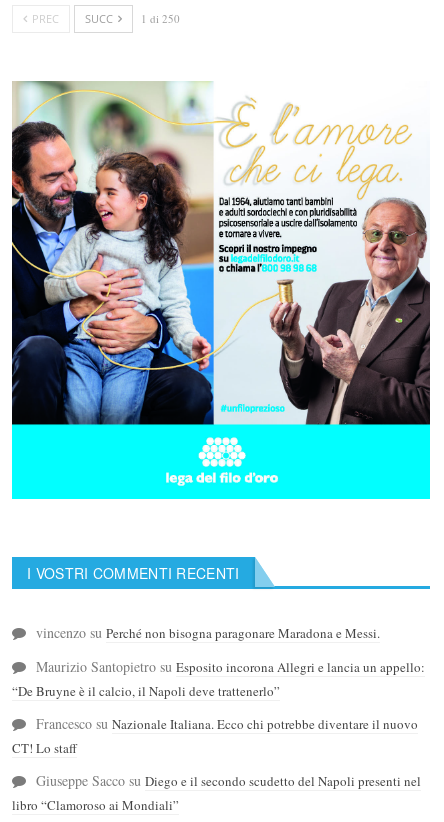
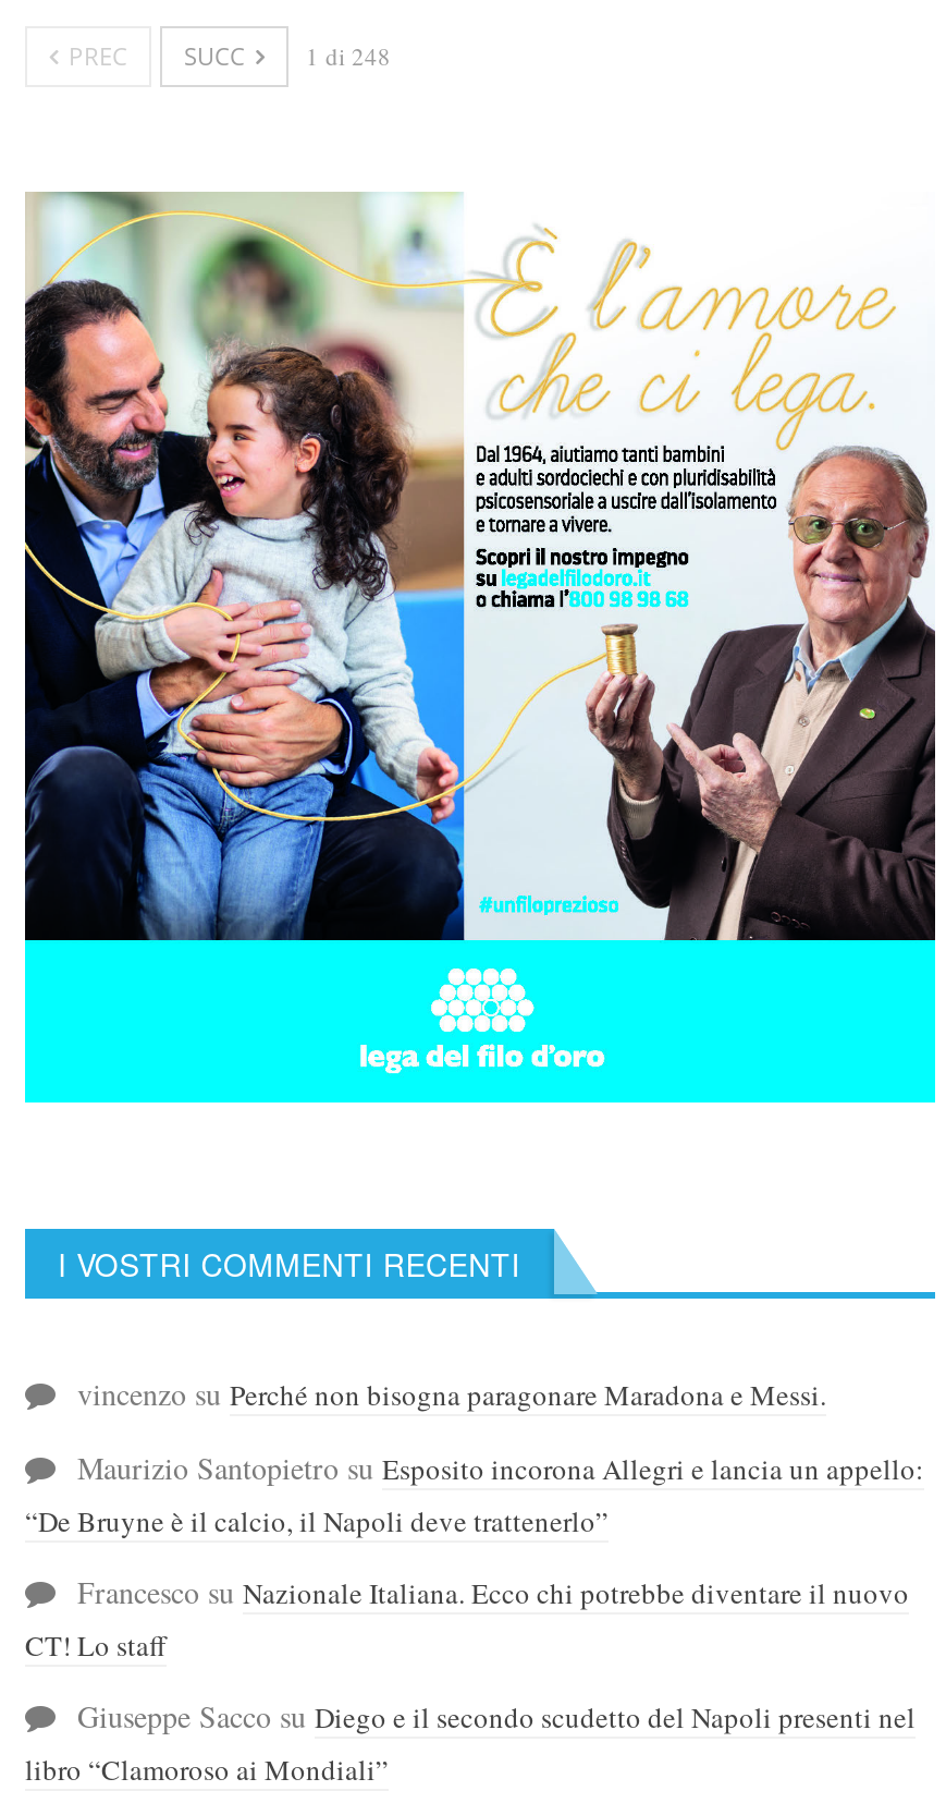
[29,11,180,26] PREC SUCC 1 di 250 -> [62,39,391,72] PREC SUCC 1 di 248

